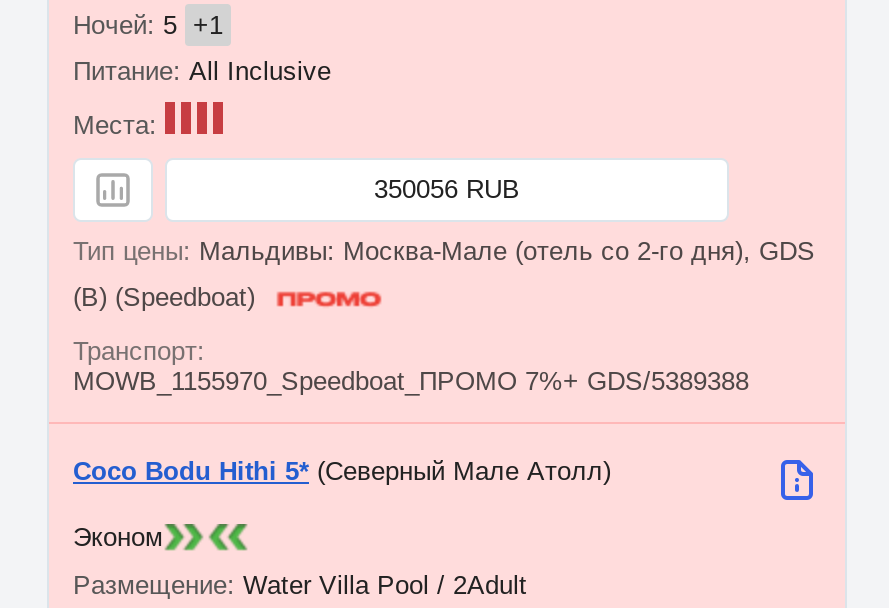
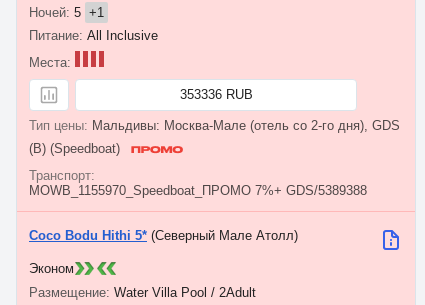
[374,174,520,204] 350056 RUB -> [179,87,252,102] 353336 RUB

